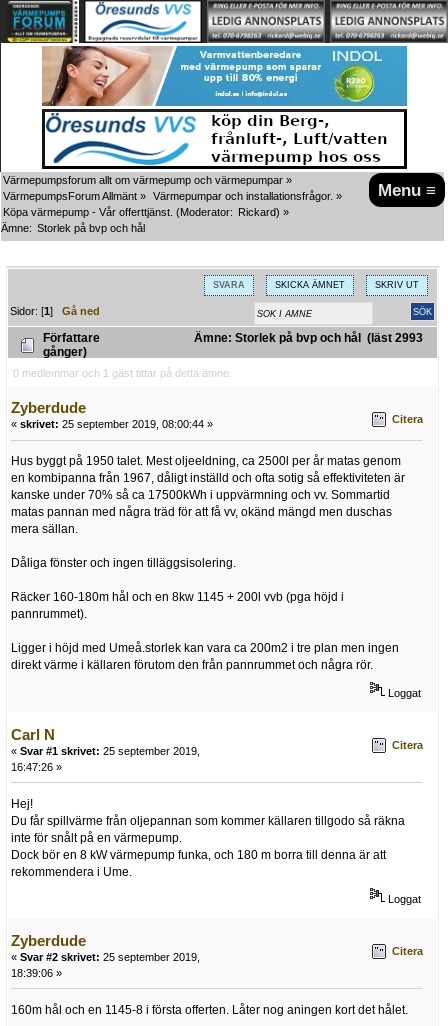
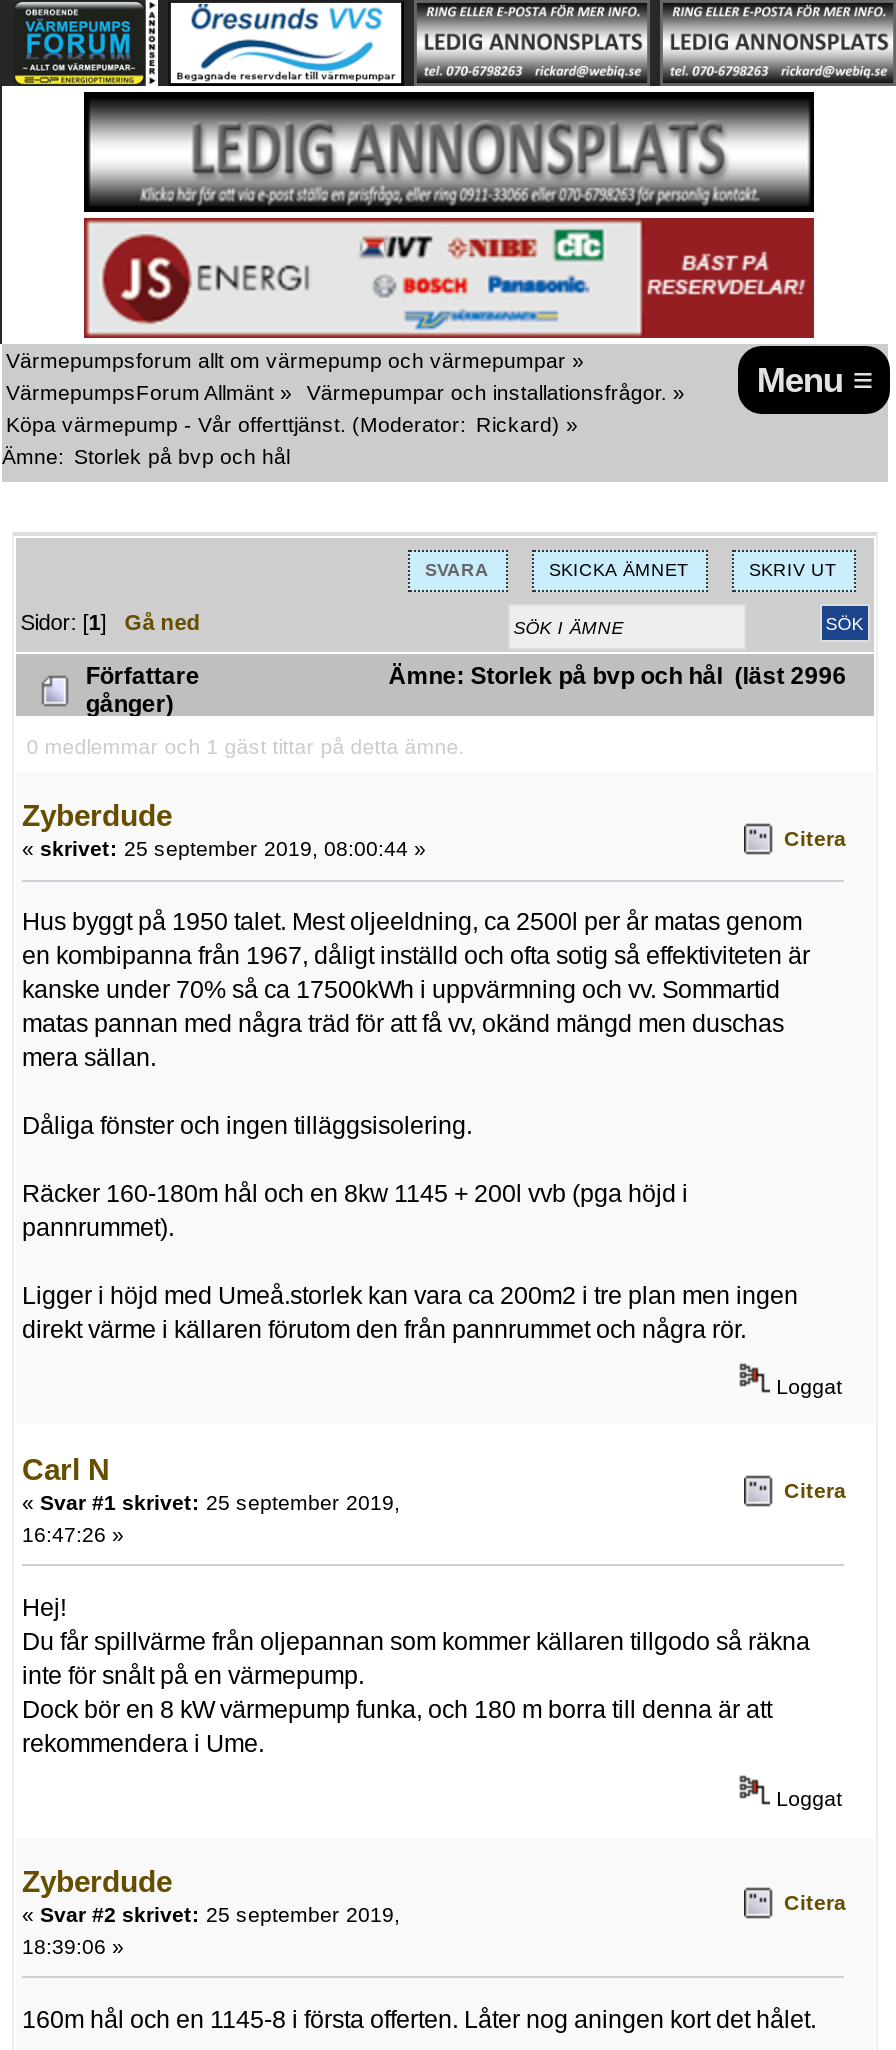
[41,45,408,170] [image] -> [82,90,816,340] [image]
[191,331,423,345] Ämne: Storlek på bvp och hål (läst 2993 -> [382,662,846,690] Ämne: Storlek på bvp och hål (läst 2996

